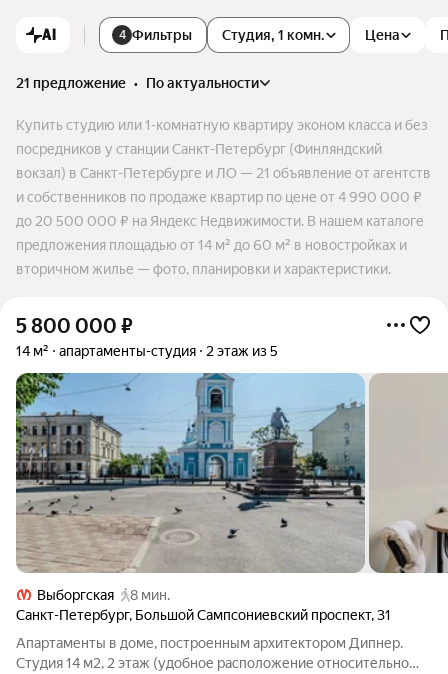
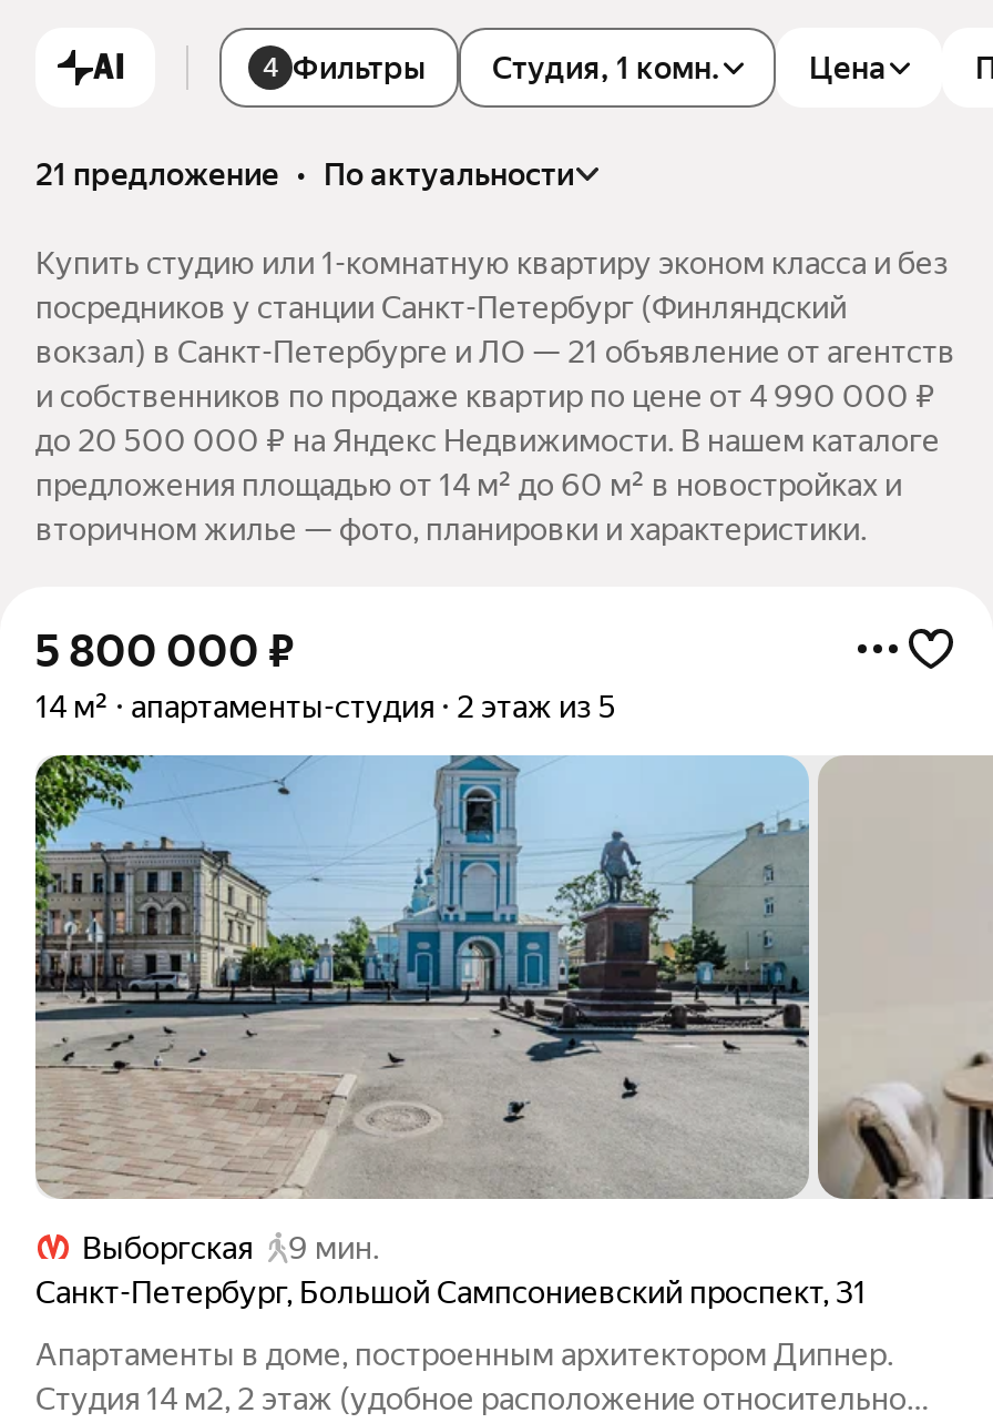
[37,587,170,603] Выборгская 8 мин. -> [82,1230,379,1266] Выборгская 9 мин.

